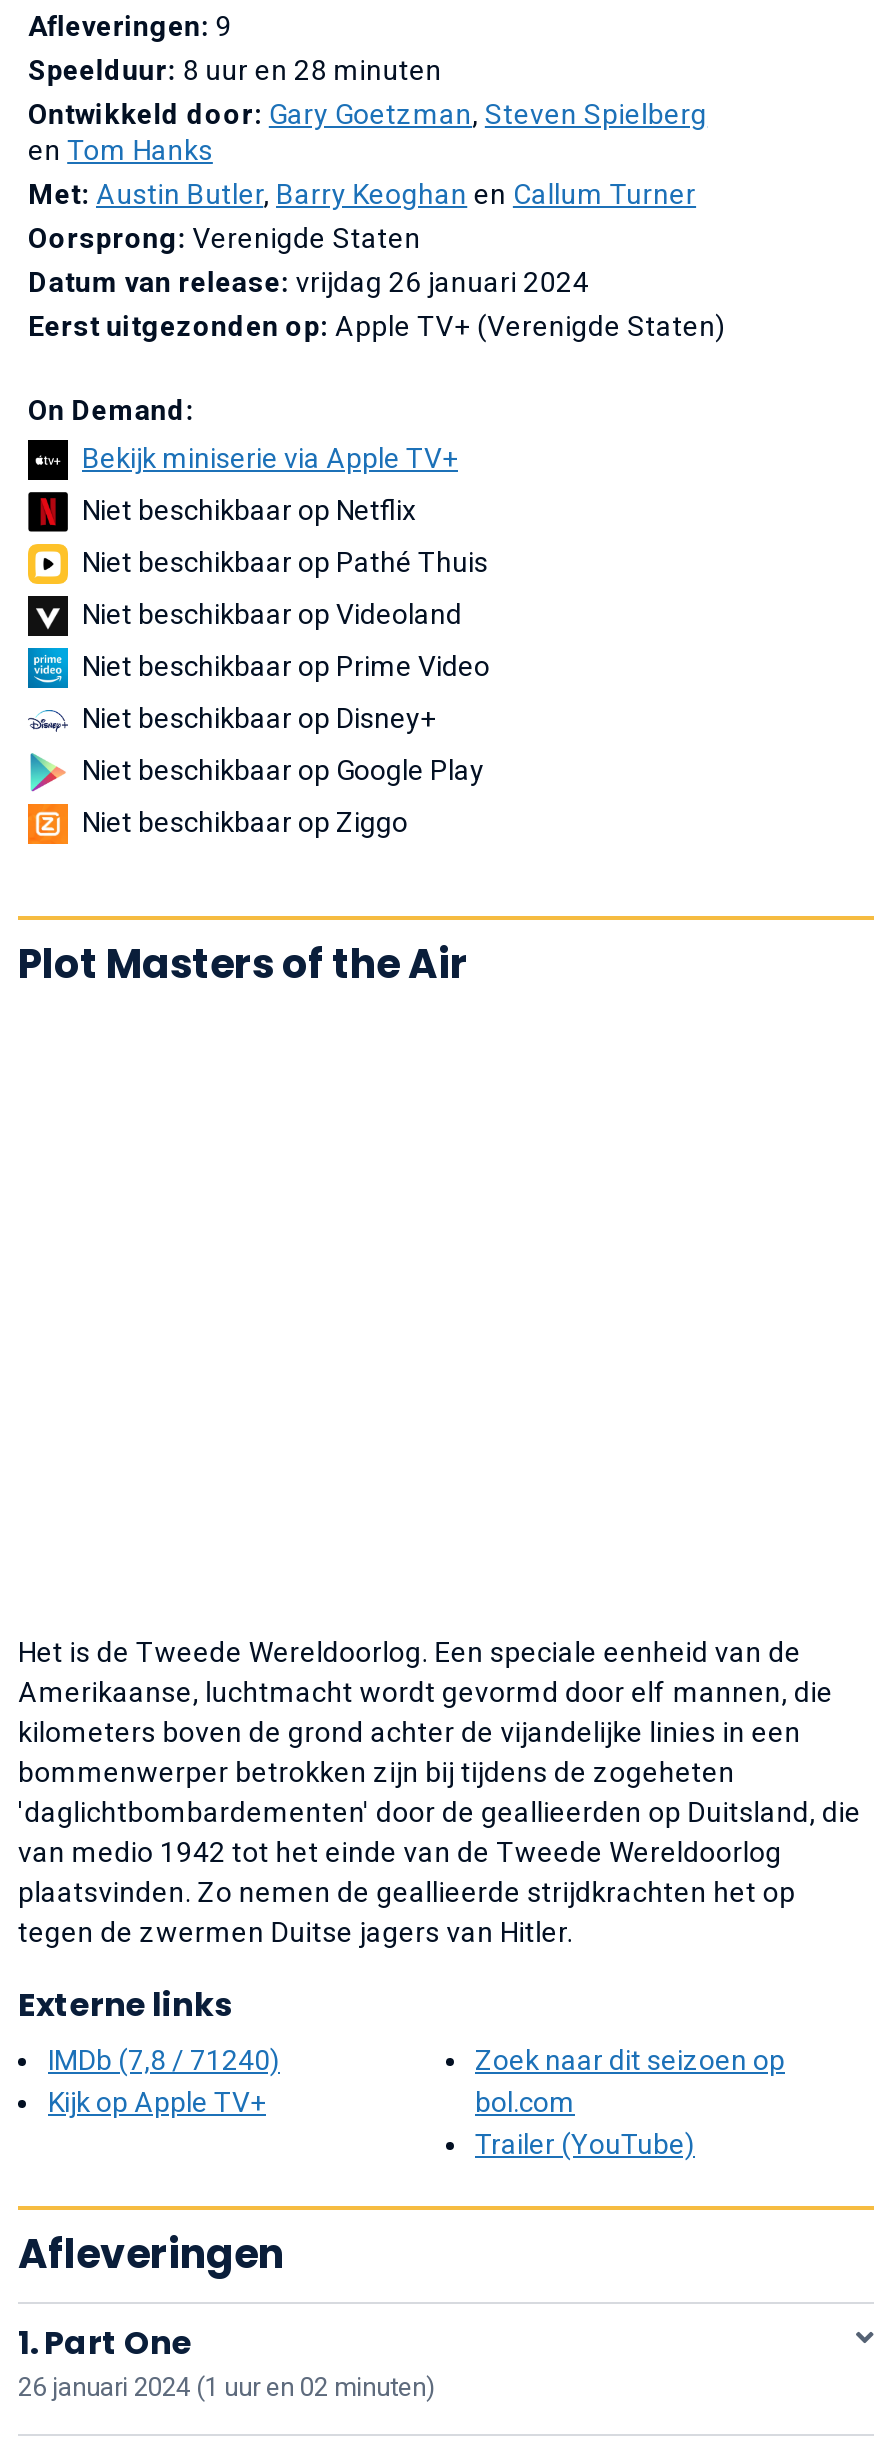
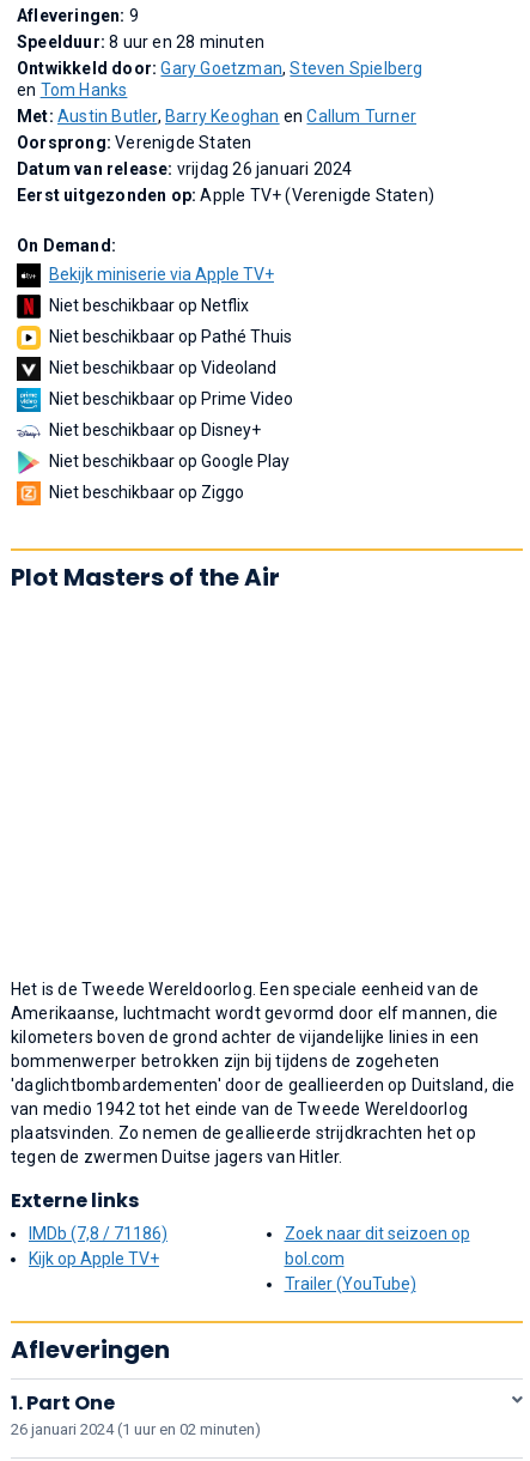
[48,2044,280,2076] IMDb (7,8 / 71240) -> [29,1224,167,1243] IMDb (7,8 / 71186)

